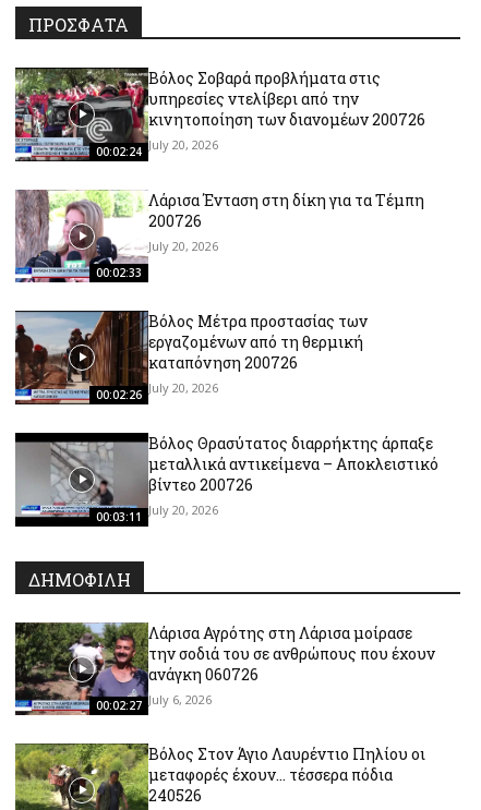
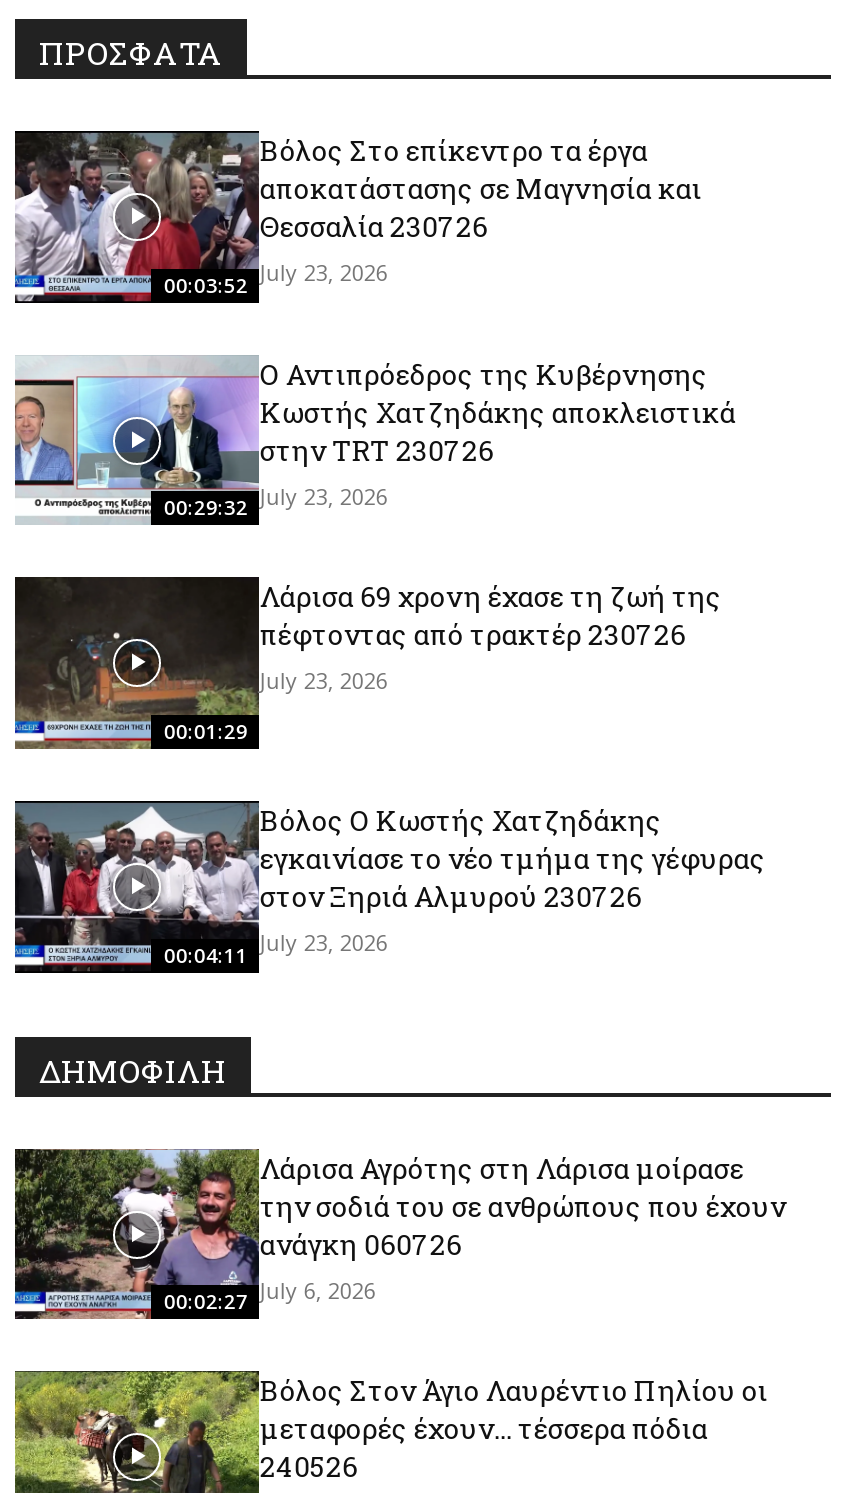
[14,69,142,161] [image] | 00:02:24 -> [13,131,248,303] [image] | 00:03:52
[149,68,426,153] Βόλος Σοβαρά προβλήματα στις | υπηρεσίες ντελίβερι από την | κινητοποίηση των διανομέων 200726 | July 20, 2026 -> [260,131,702,287] Βόλος Στο επίκεντρο τα έργα | αποκατάστασης σε Μαγνησία και | Θεσσαλία 230726 | July 23, 2026
[14,190,142,283] [image] | 00:02:33 -> [15,355,248,525] [image] | 00:29:32
[149,189,425,254] Λάρισα Ένταση στη δίκη για τα Τέμπη | 200726 | July 20, 2026 -> [260,354,736,510] Ο Αντιπρόεδρος της Κυβέρνησης | Κωστής Χατζηδάκης αποκλειστικά | στην TRT 230726 | July 23, 2026
[15,311,142,403] [image] | 00:02:26 -> [13,577,248,751] [image] | 00:01:29
[149,311,368,396] Βόλος Μέτρα προστασίας των | εργαζομένων από τη θερμική | καταπόνηση 200726 | July 20, 2026 -> [260,578,722,696] Λάρισα 69 χρονη έχασε τη ζωή της | πέφτοντας από τρακτέρ 230726 | July 23, 2026
[14,433,142,525] [image] | 00:03:11 -> [13,801,248,971] [image] | 00:04:11
[149,433,439,518] Βόλος Θρασύτατος διαρρήκτης άρπαξε | μεταλλικά αντικείμενα – Αποκλειστικό | βίντεο 200726 | July 20, 2026 -> [260,801,766,957] Βόλος Ο Κωστής Χατζηδάκης | εγκαινίασε το νέο τμήμα της γέφυρας | στον Ξηριά Αλμυρού 230726 | July 23, 2026

